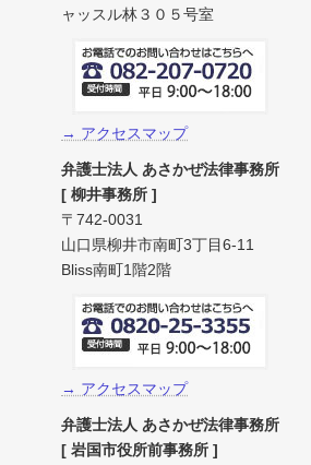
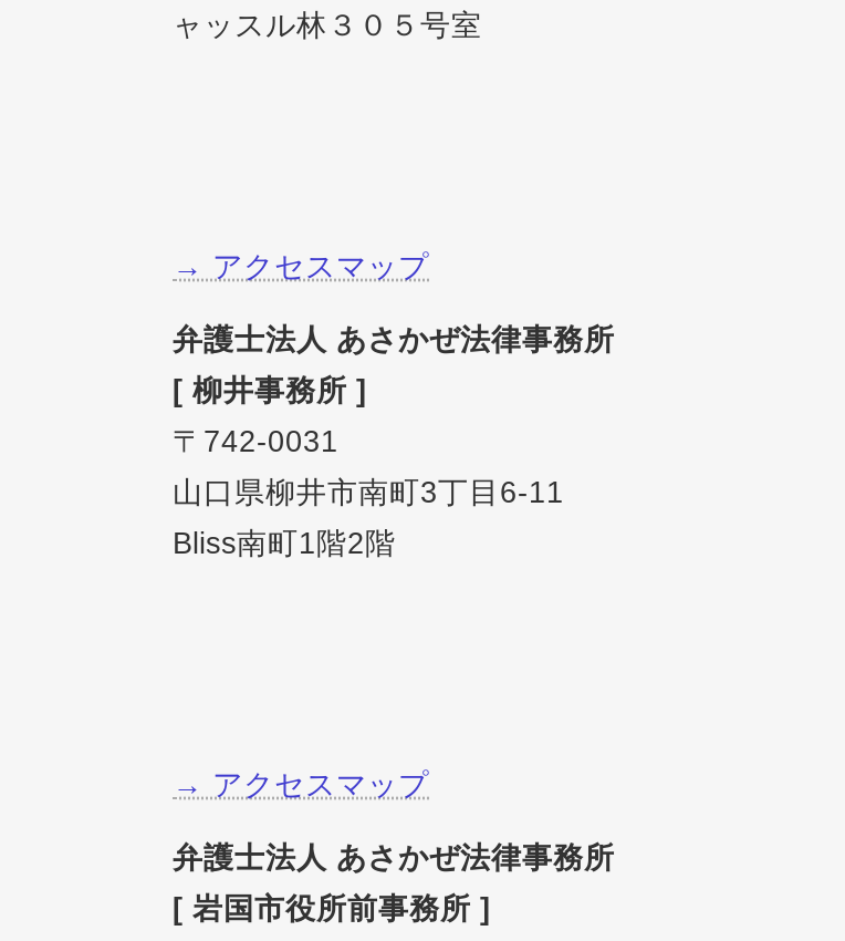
[81,47,254,98] [image] -> none
[81,302,254,355] [image] -> none

